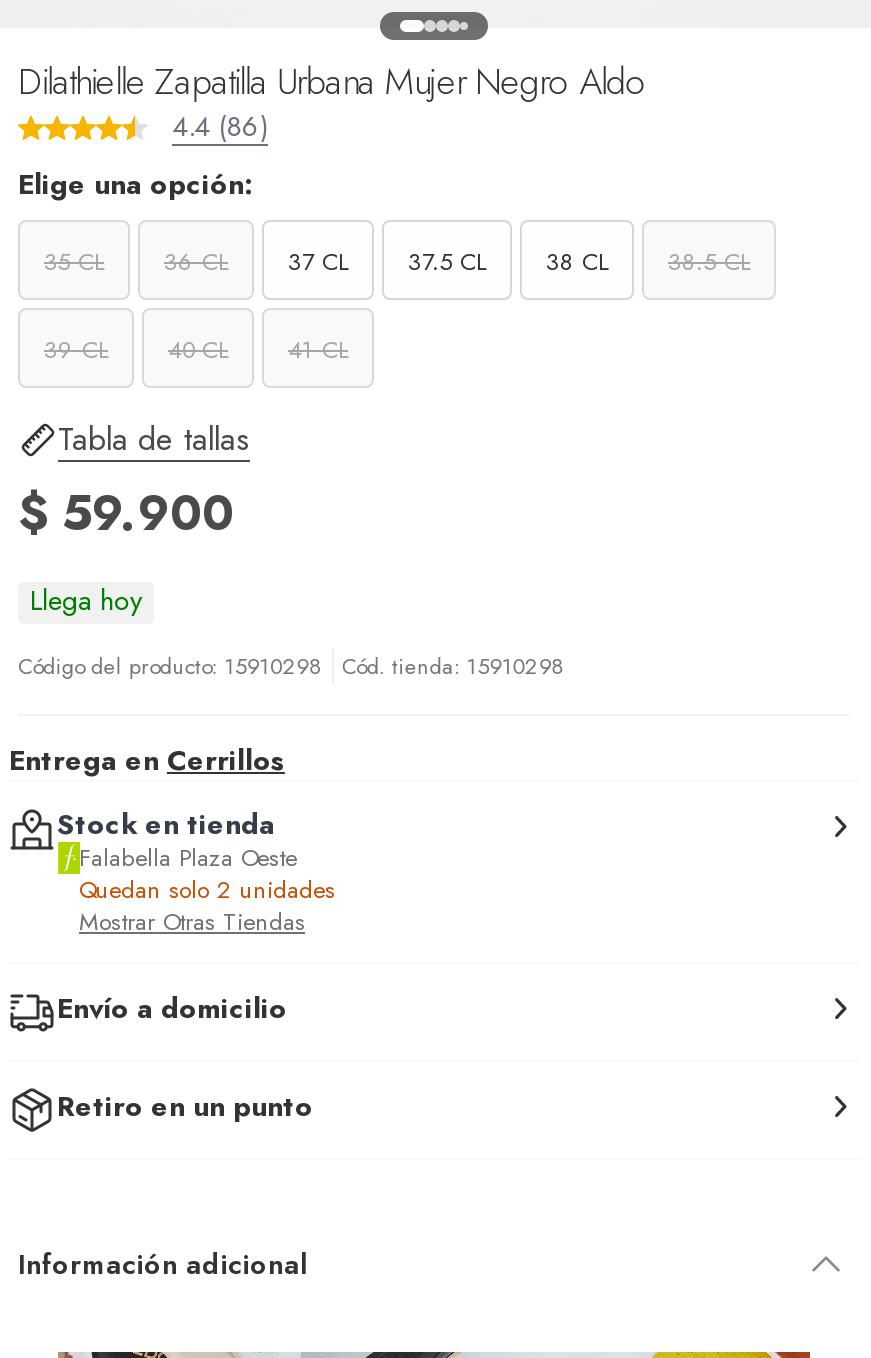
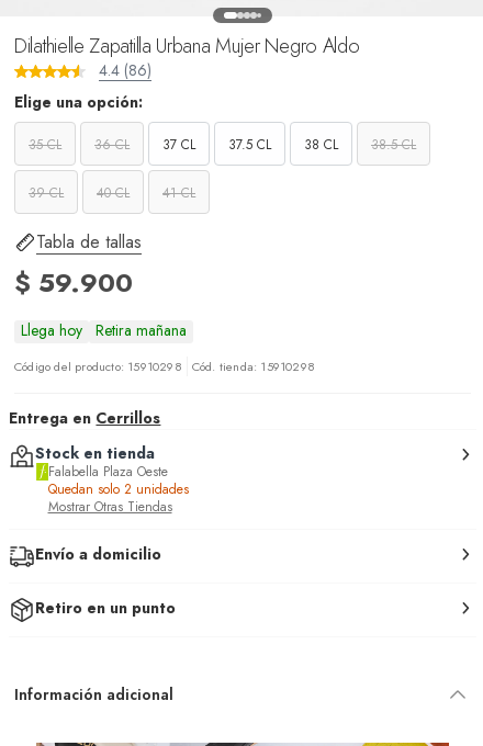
[30,580,142,620] Llega hoy -> [21,319,187,341] Llega hoy Retira mañana

